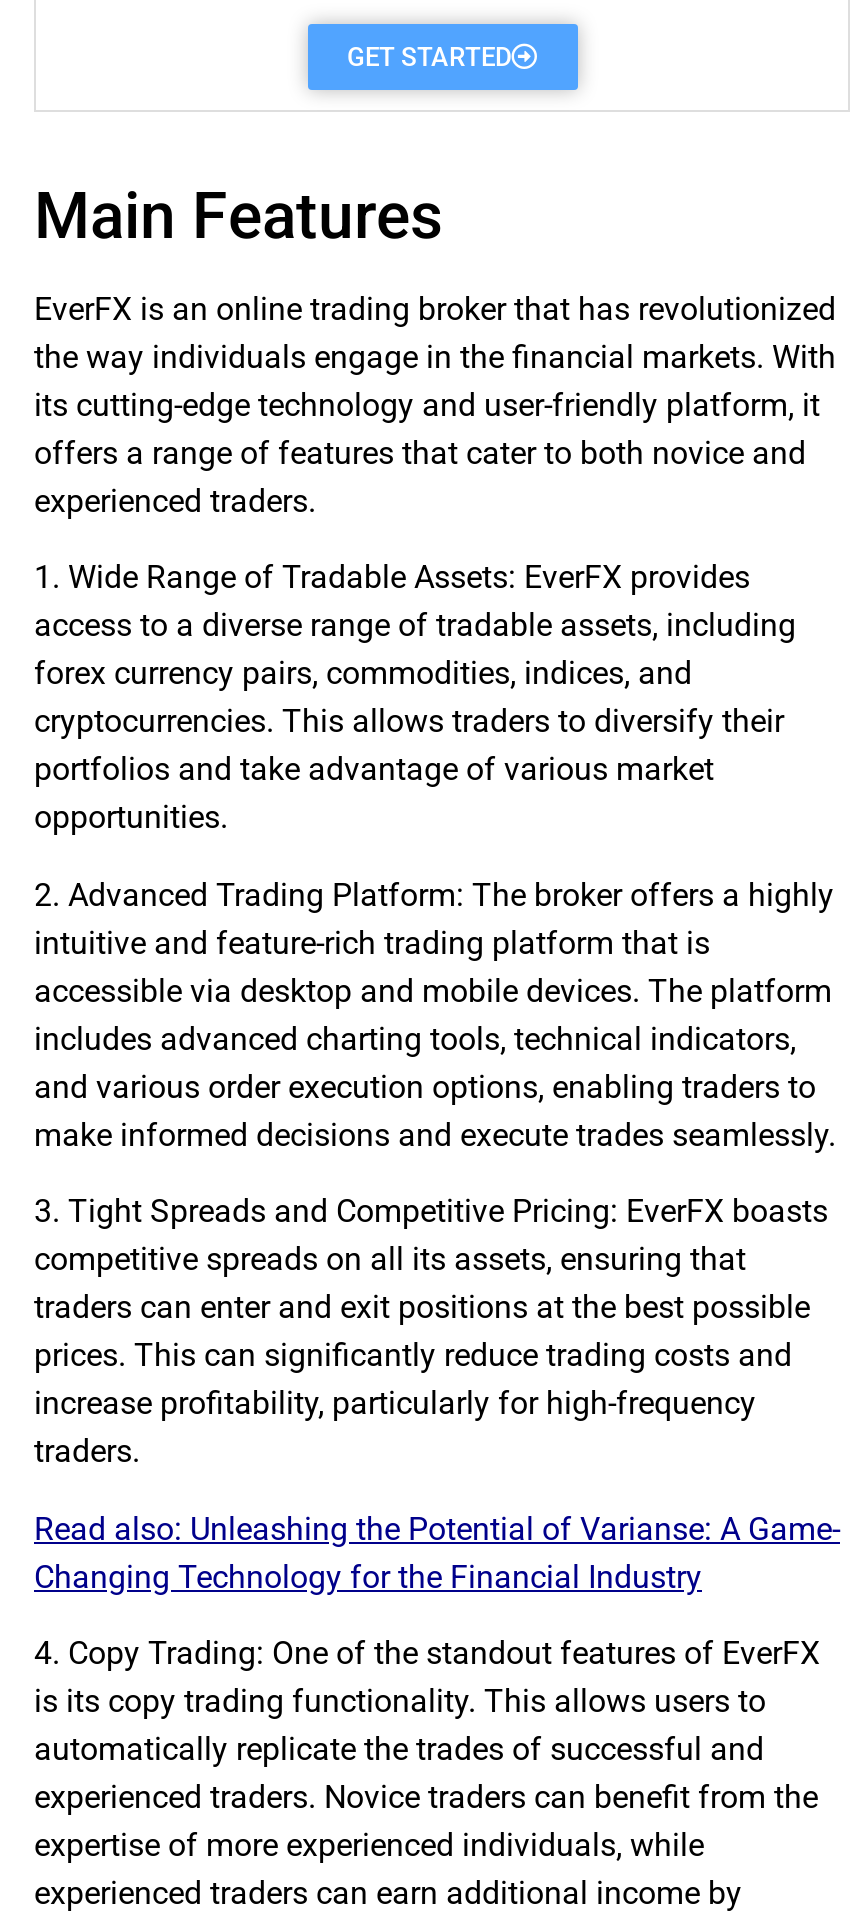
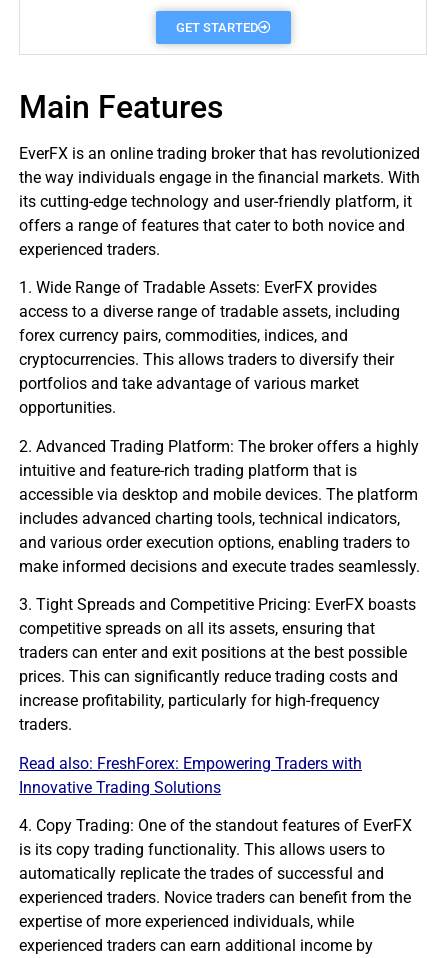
[34,1509,840,1595] Read also: Unleashing the Potential of Varianse: A Game- | Changing Technology for the Financial Industry -> [19,754,362,797] Read also: FreshForex: Empowering Traders with | Innovative Trading Solutions

